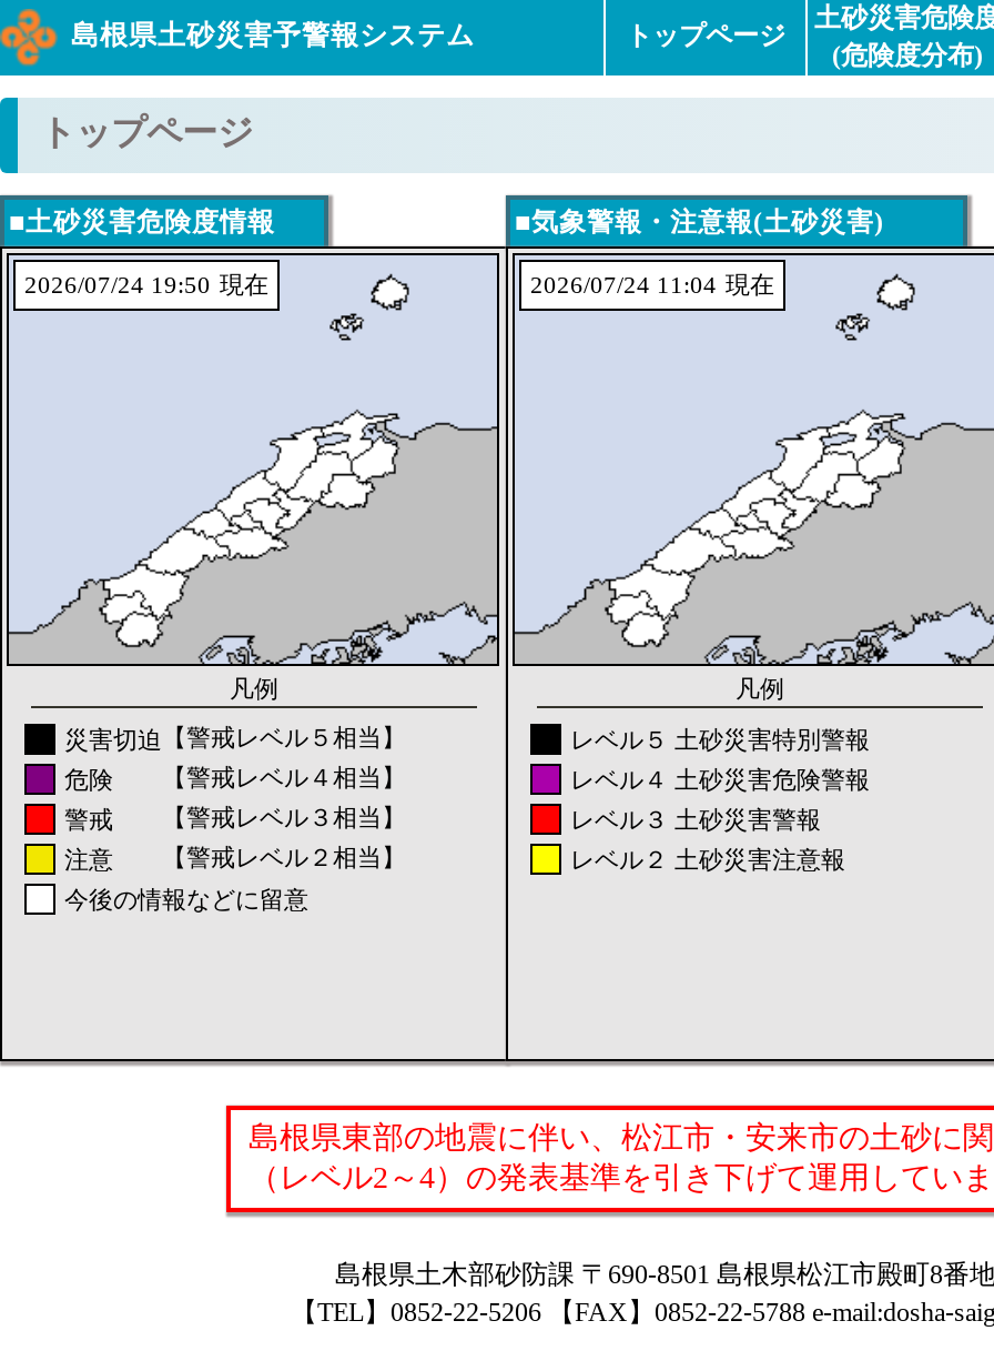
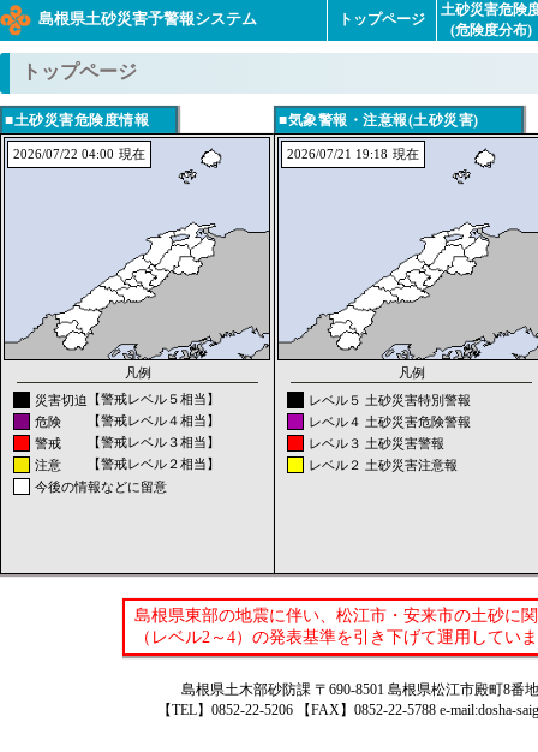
[24,271,211,298] 2026/07/24 19:50 -> [13,147,114,161] 2026/07/22 04:00
[530,271,717,298] 2026/07/24 11:04 -> [287,147,388,161] 2026/07/21 19:18

